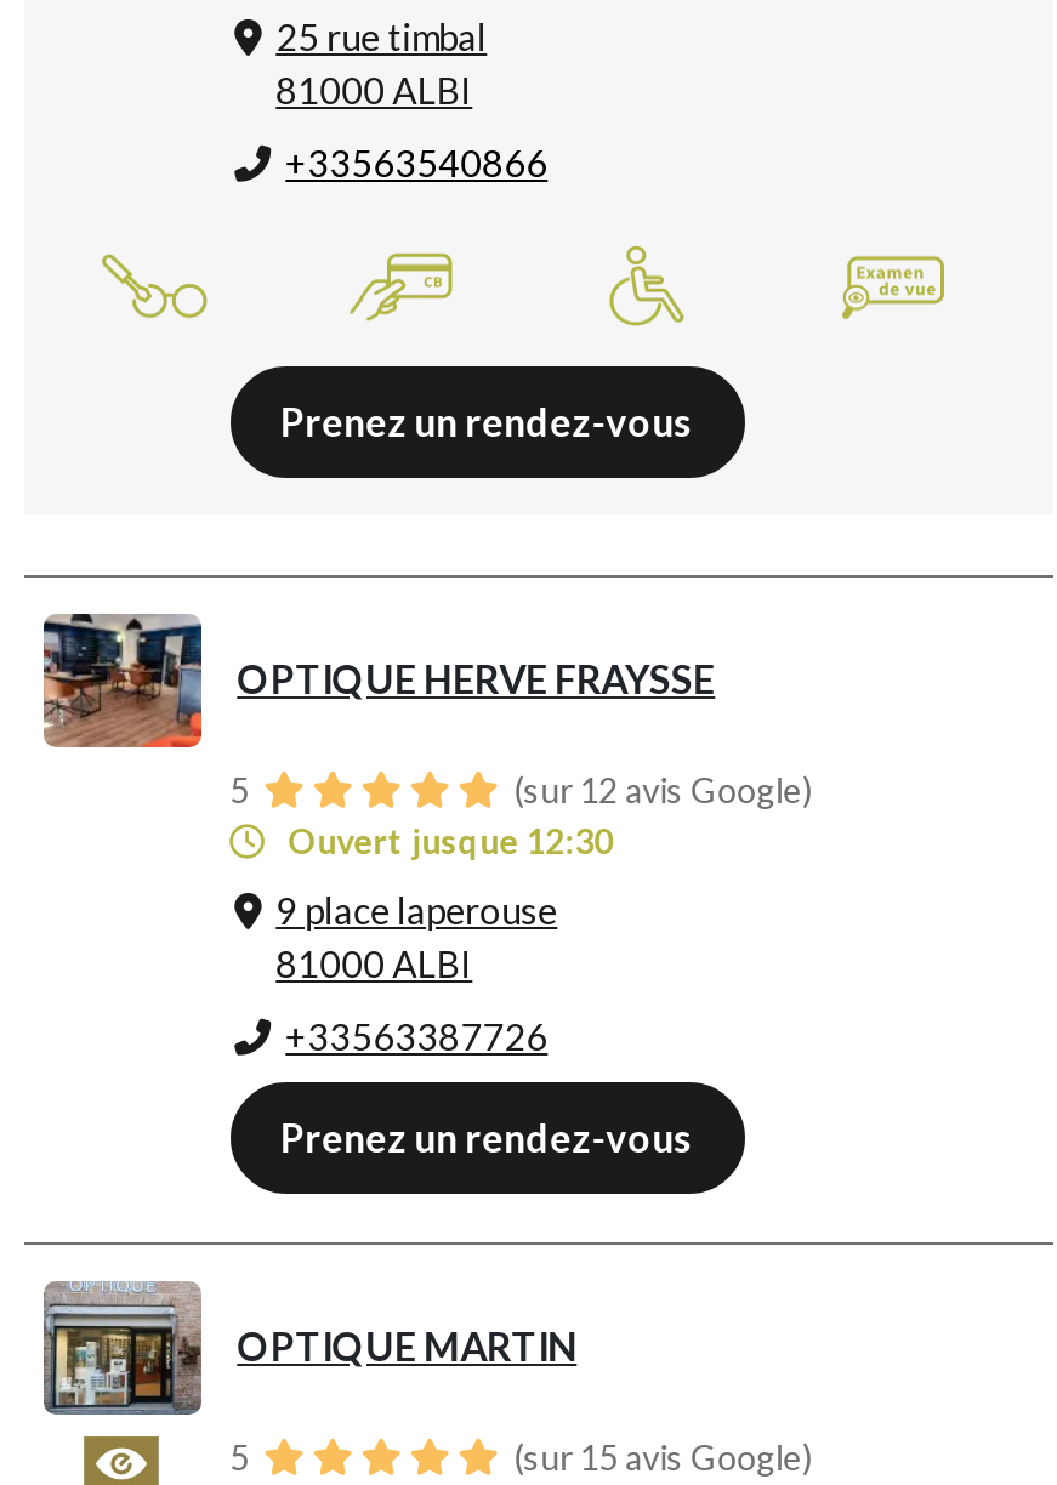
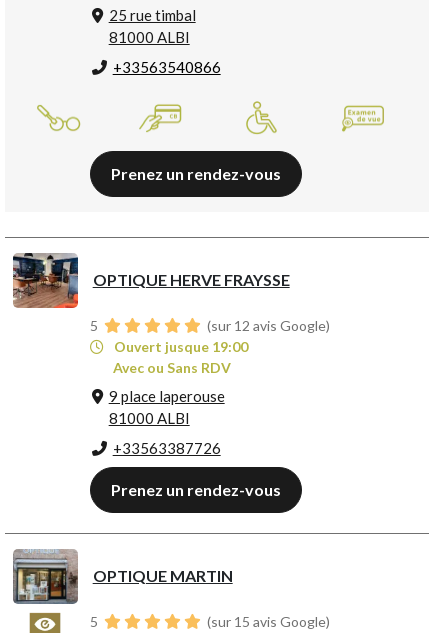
[281,821,613,862] Ouvert jusque 12:30 -> [111,338,248,376] Ouvert jusque 19:00 | Avec ou Sans RDV

